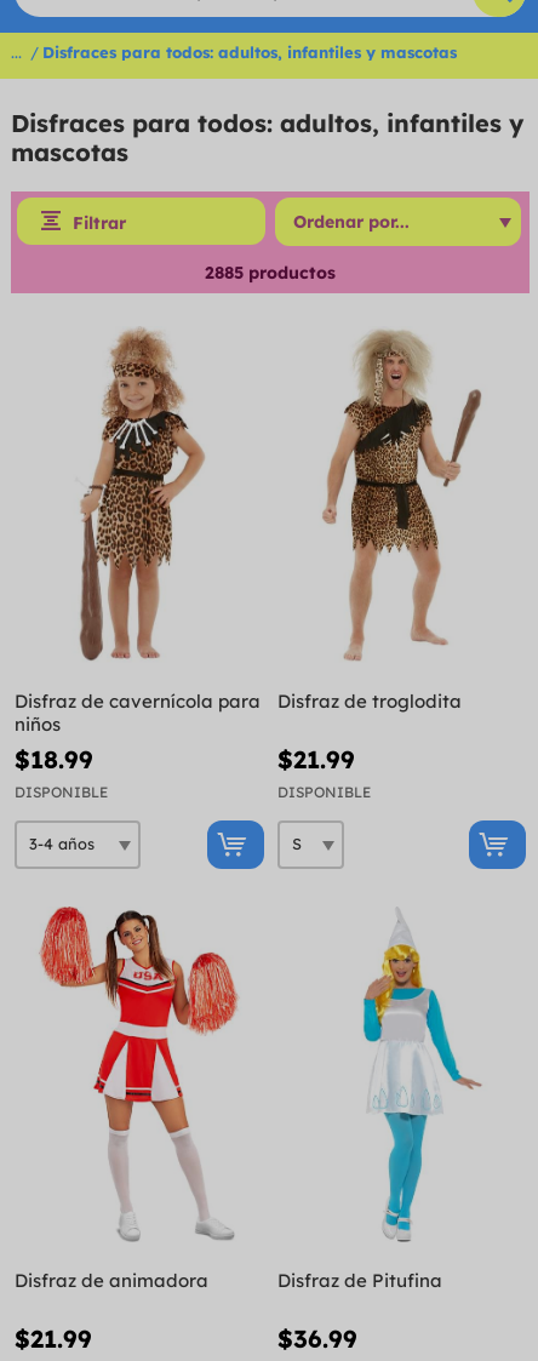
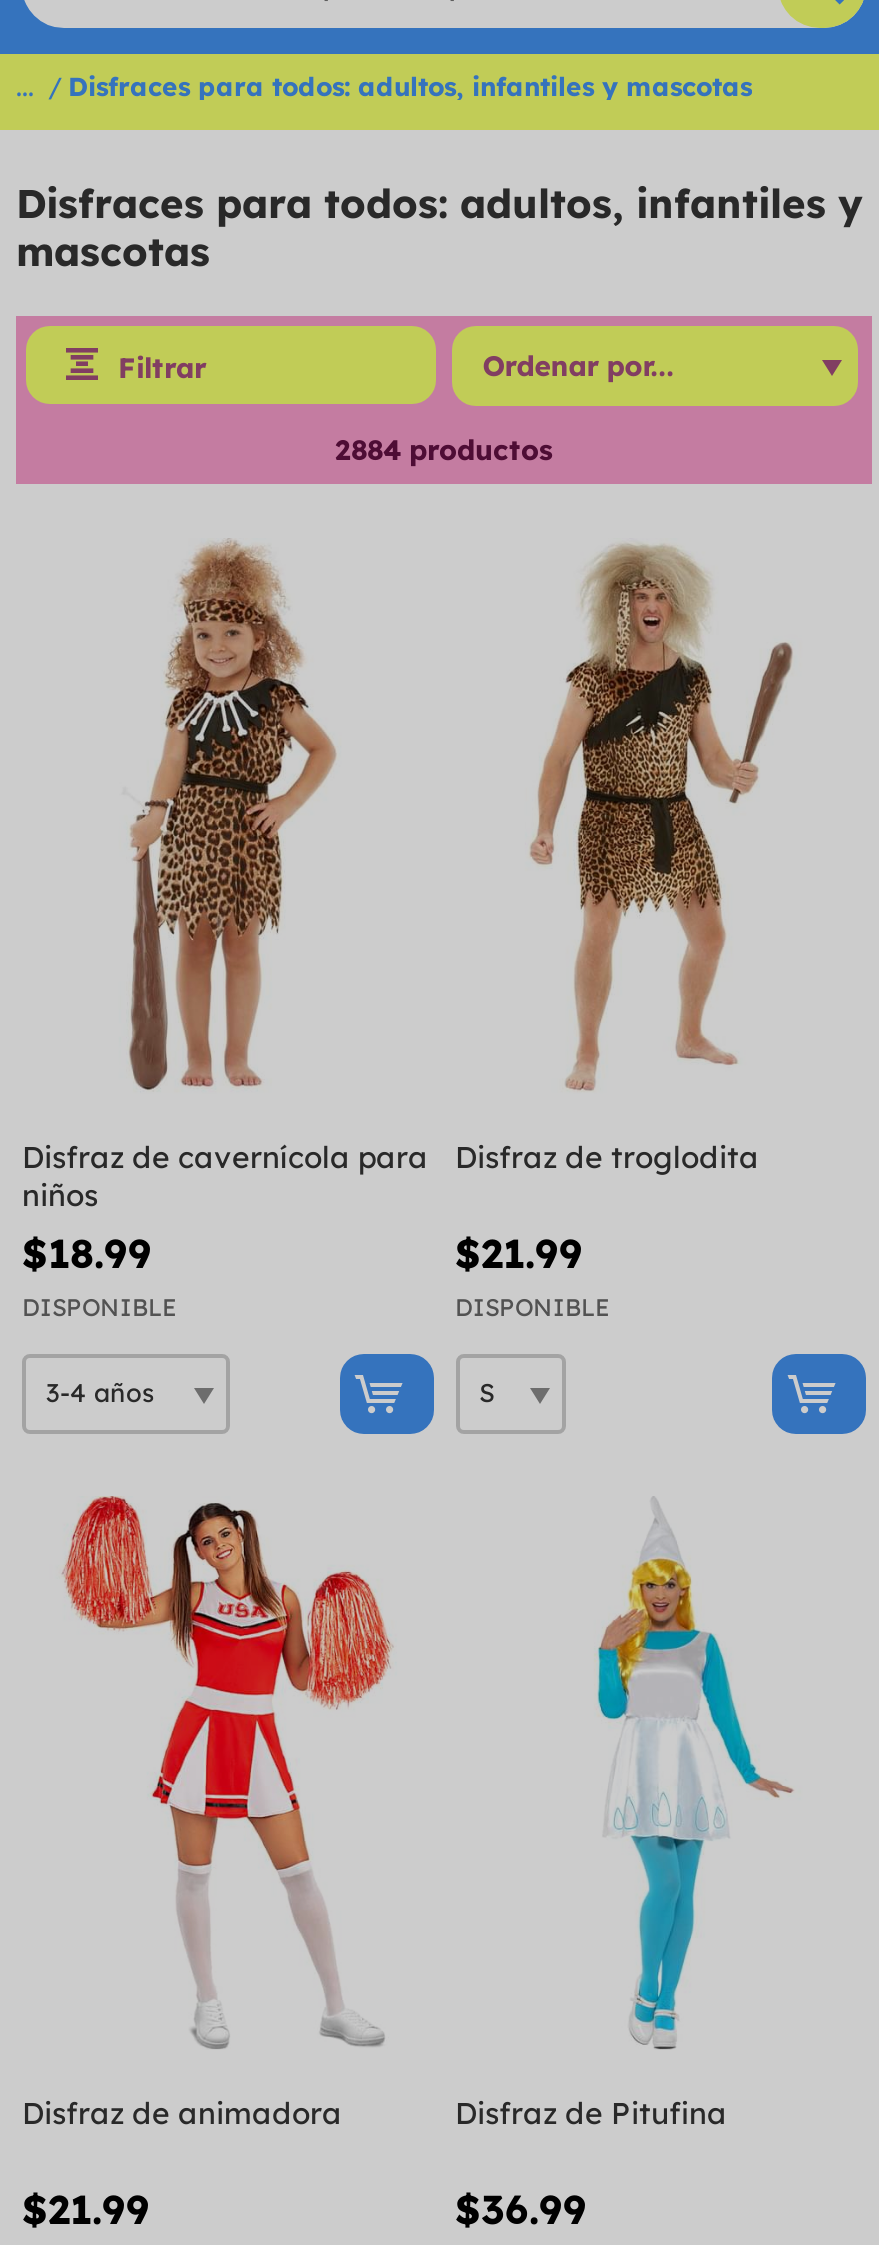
[205,262,336,284] 2885 productos -> [335,432,553,468] 2884 productos

